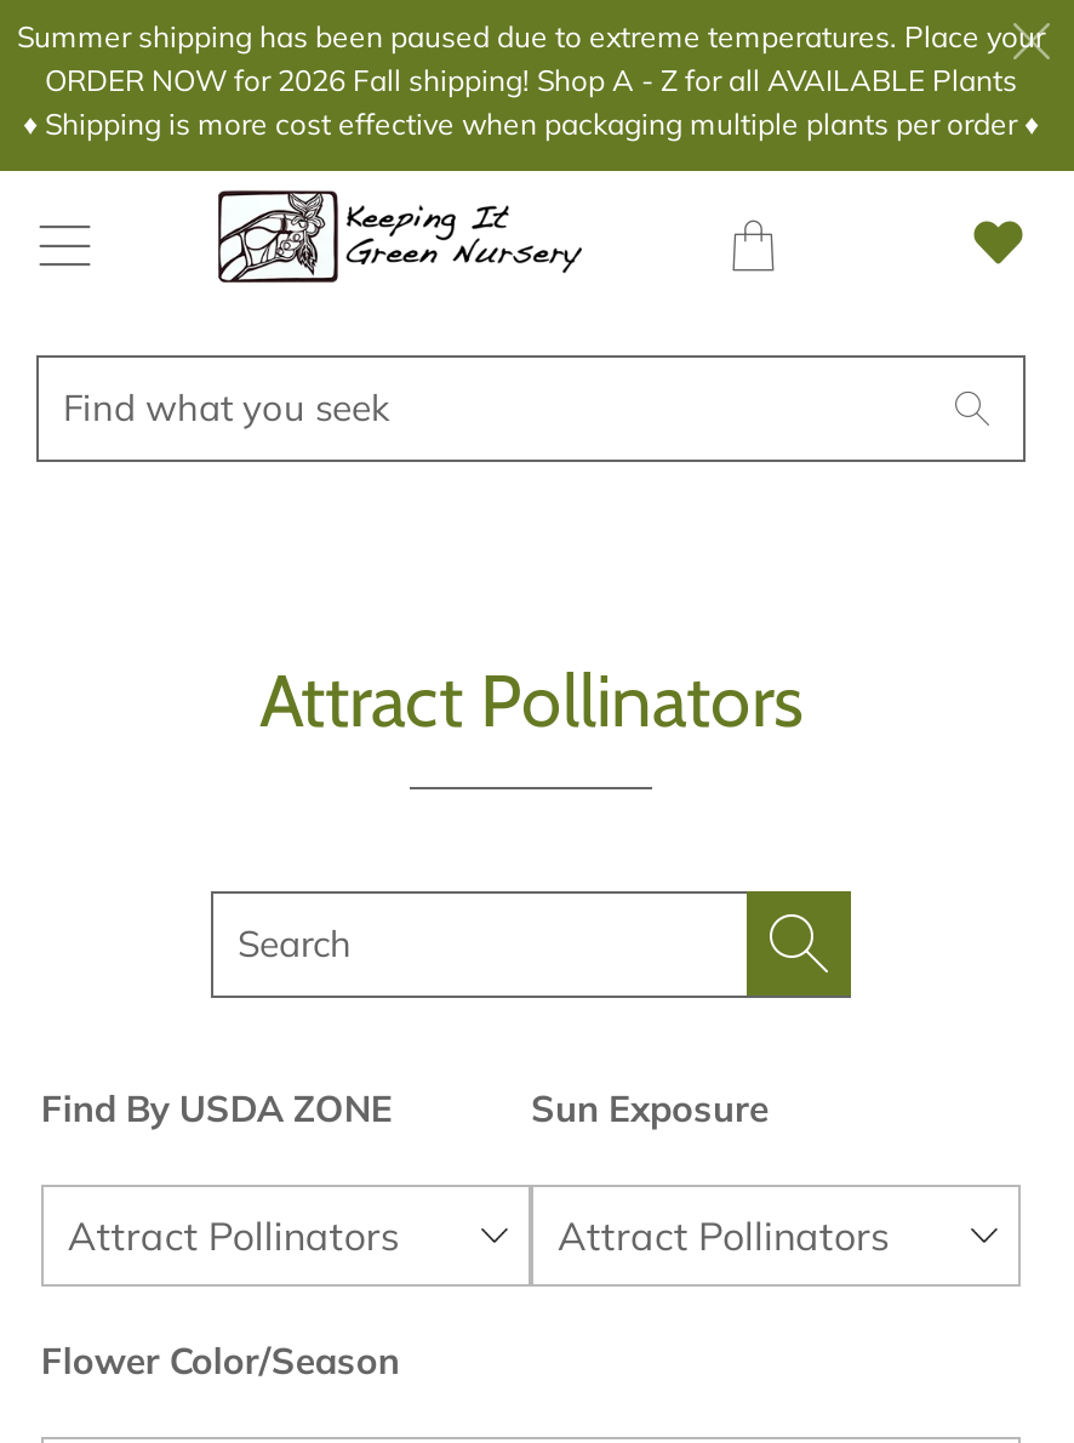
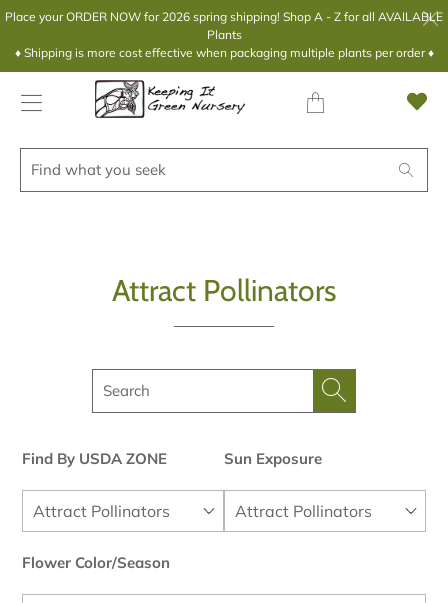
[17,18,1045,98] Summer shipping has been paused due to extreme temperatures. Place your | ORDER NOW for 2026 Fall shipping! Shop A - Z for all AVAILABLE Plants -> [5,9,443,42] Place your ORDER NOW for 2026 spring shipping! Shop A - Z for all AVAILABLE | Plants

